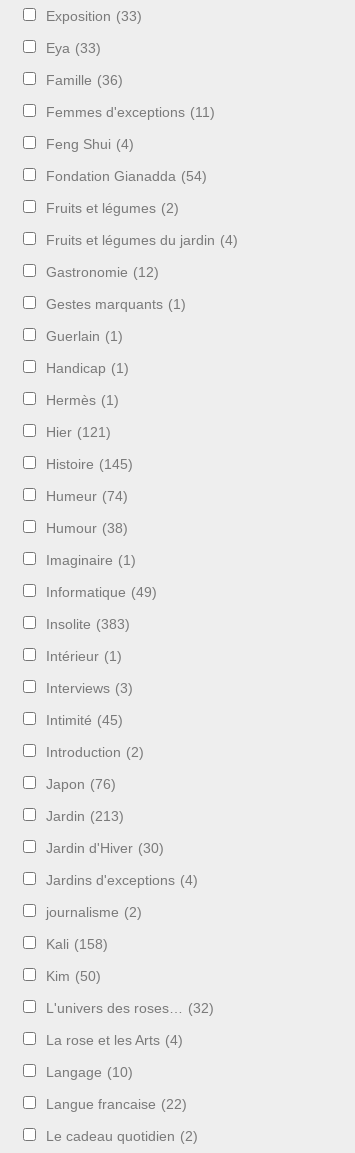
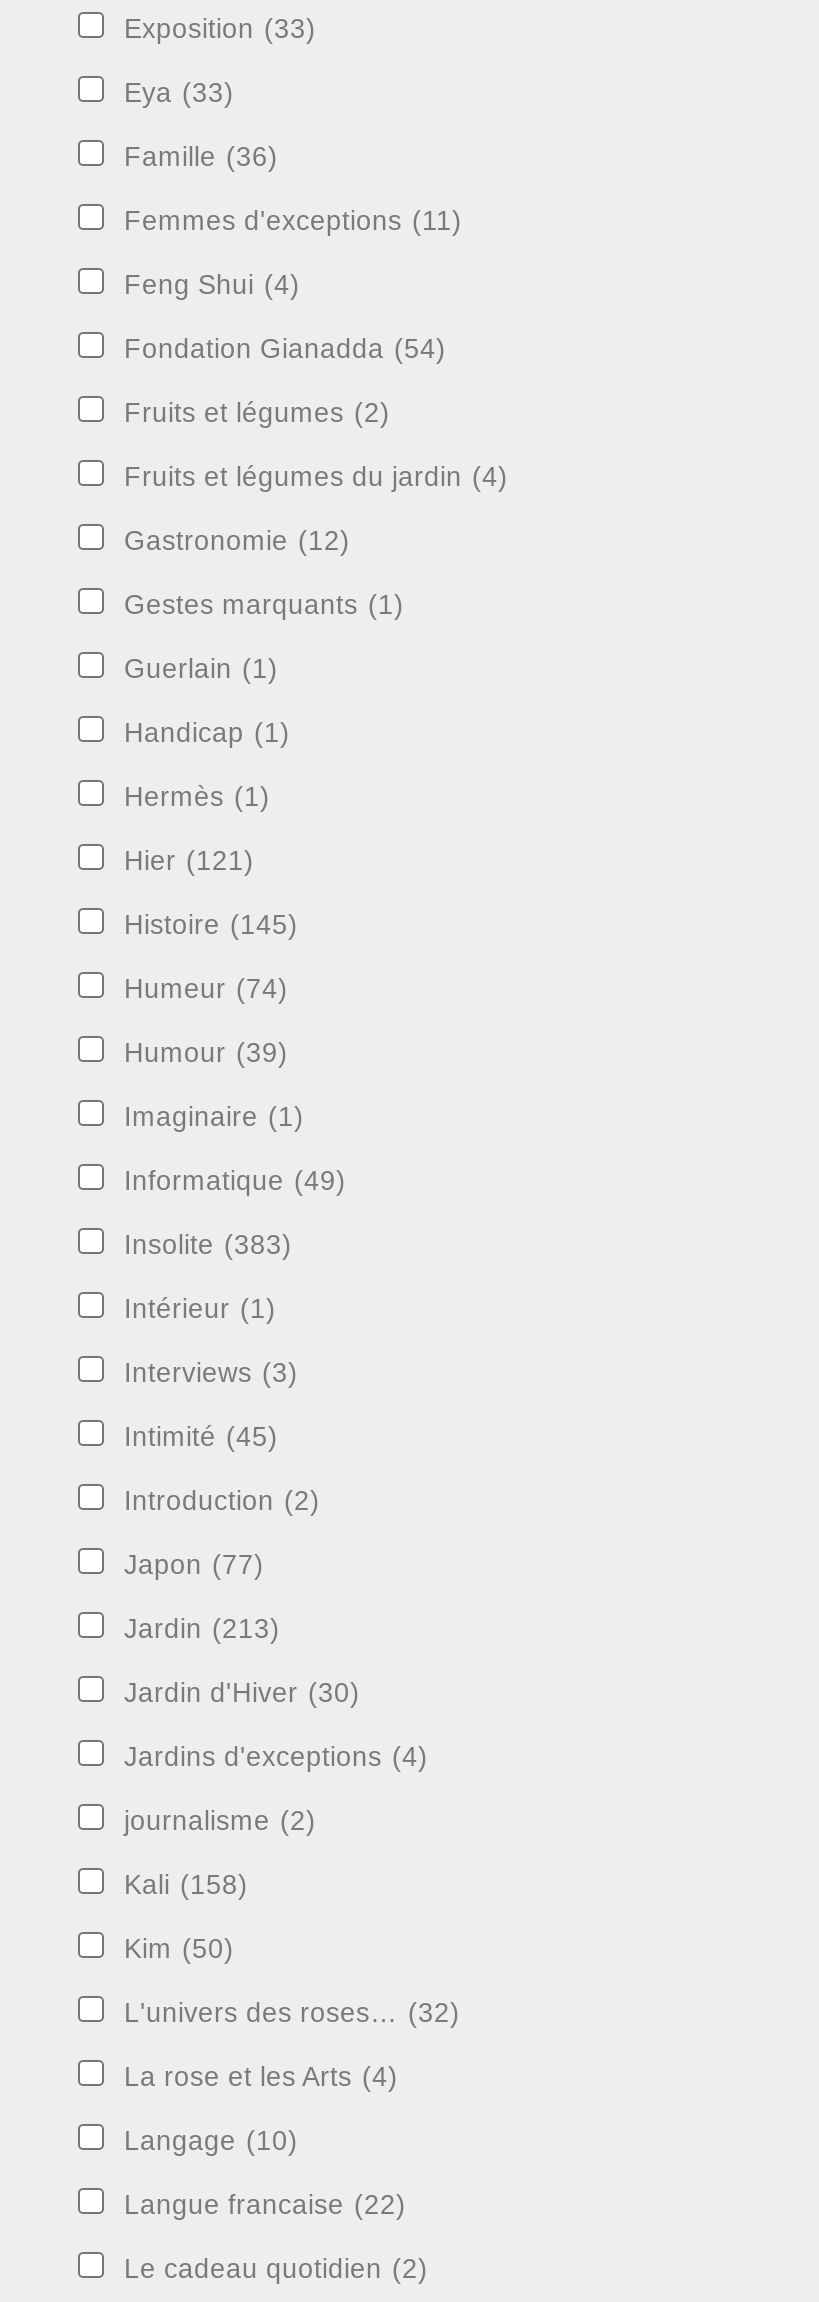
[46,521,128,536] Humour (38) -> [124,1038,288,1068] Humour (39)
[46,777,116,792] Japon (76) -> [124,1550,264,1580] Japon (77)

